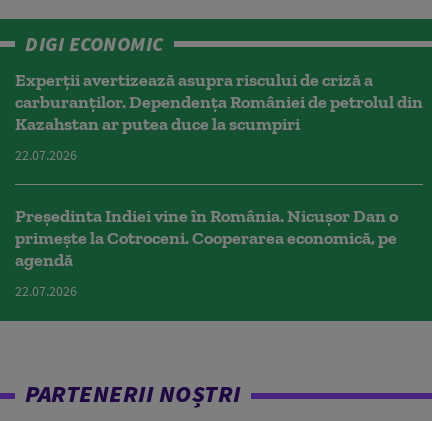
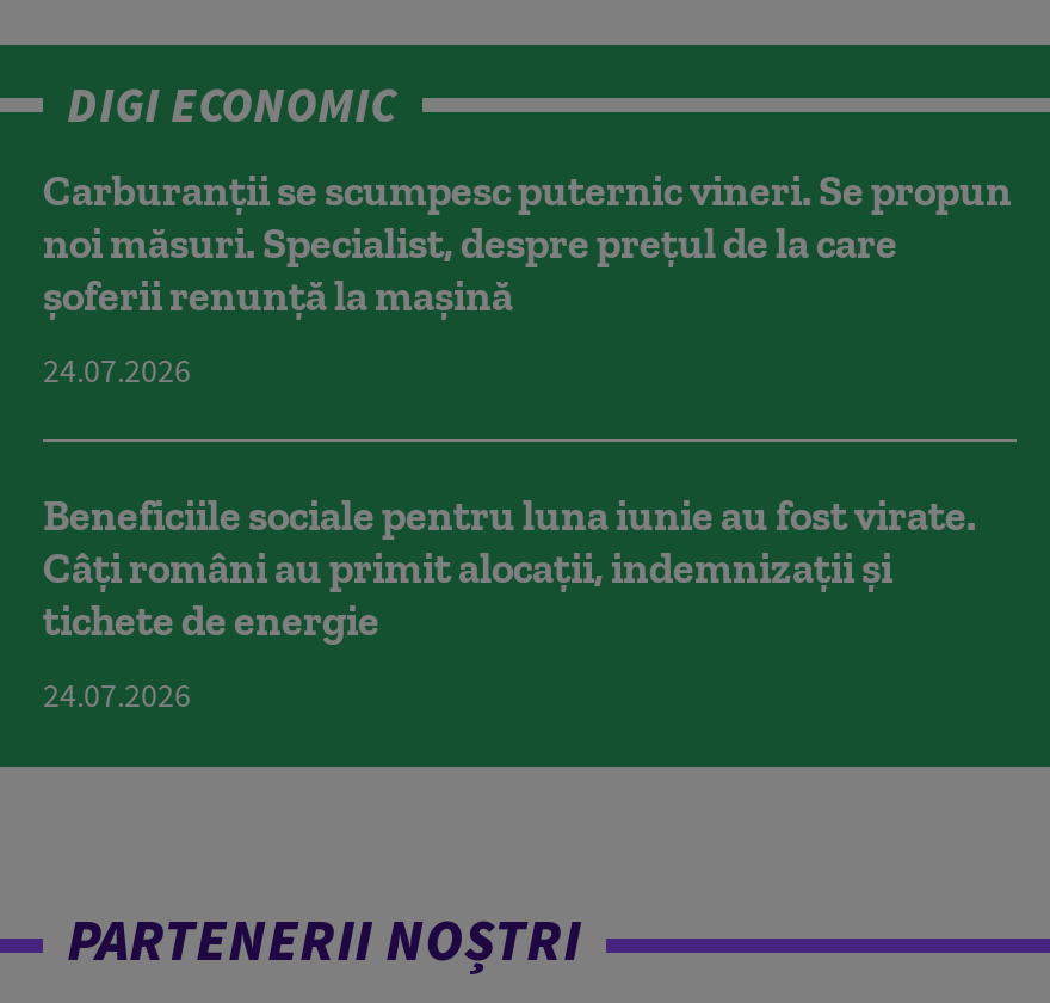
[15,69,423,135] Experții avertizează asupra riscului de criză a | carburanților. Dependența României de petrolul din | Kazahstan ar putea duce la scumpiri -> [43,166,1012,324] Carburanții se scumpesc puternic vineri. Se propun | noi măsuri. Specialist, despre prețul de la care | șoferii renunță la mașină
[15,146,77,164] 22.07.2026 -> [43,350,191,393] 24.07.2026
[15,205,398,271] Președinta Indiei vine în România. Nicușor Dan o | primește la Cotroceni. Cooperarea economică, pe | agendă -> [43,491,976,648] Beneficiile sociale pentru luna iunie au fost virate. | Câți români au primit alocații, indemnizații și | tichete de energie
[15,282,77,300] 22.07.2026 -> [43,675,191,718] 24.07.2026

